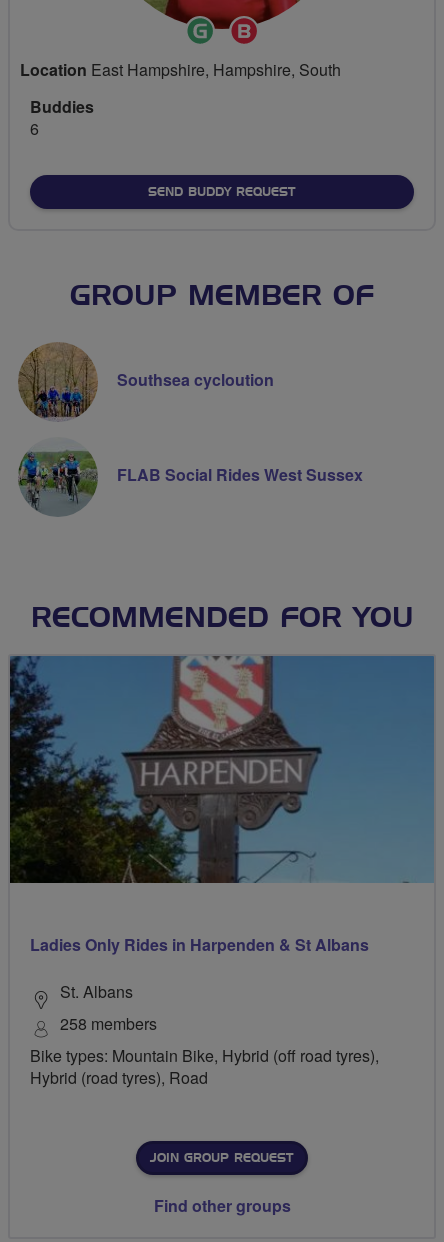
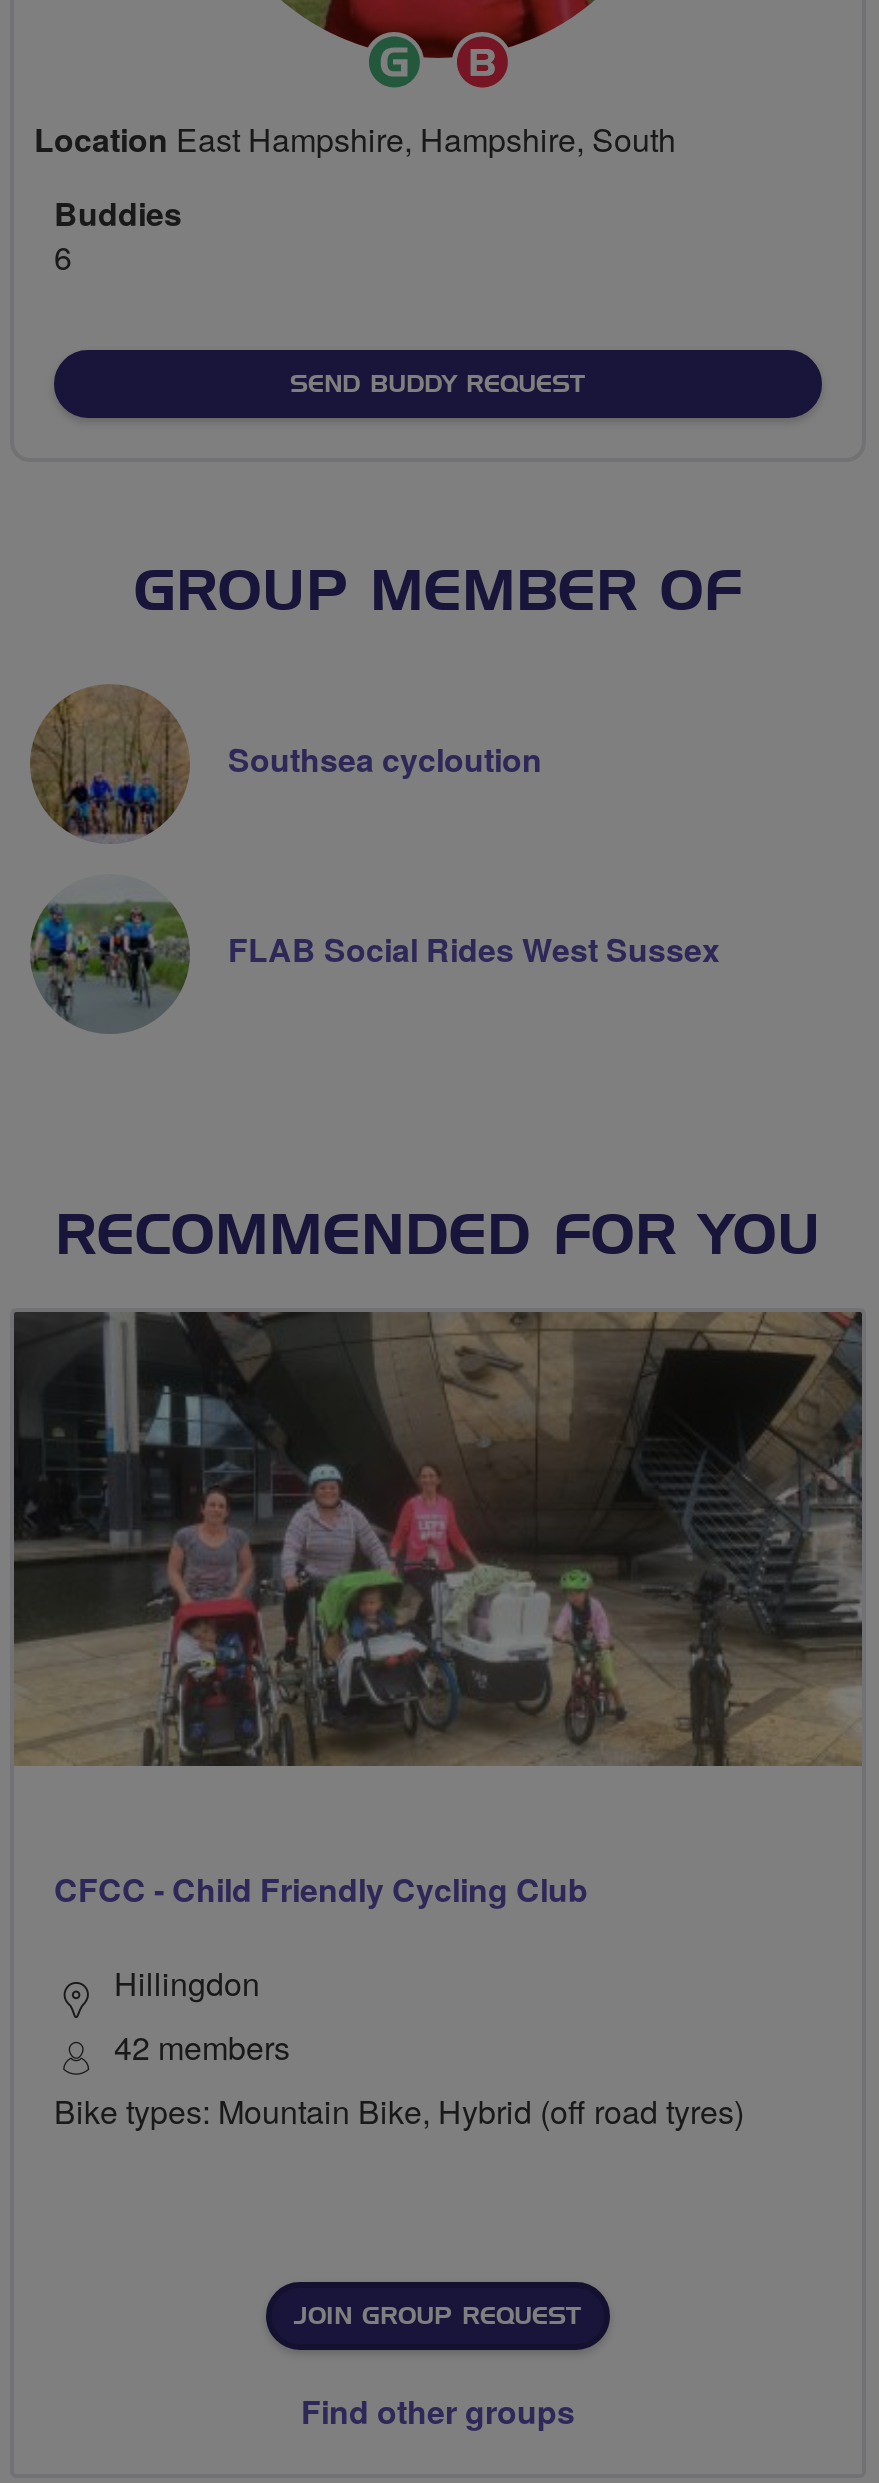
[9,655,435,884] [image] -> [12,1310,864,1768] [image]
[30,933,369,956] Ladies Only Rides in Harpenden & St Albans -> [54,1866,588,1912] CFCC - Child Friendly Cycling Club
[30,980,379,1089] St. Albans | 258 members | Bike types: Mountain Bike, Hybrid (off road tyres), | Hybrid (road tyres), Road -> [54,1960,744,2134] Hillingdon | 42 members | Bike types: Mountain Bike, Hybrid (off road tyres)

